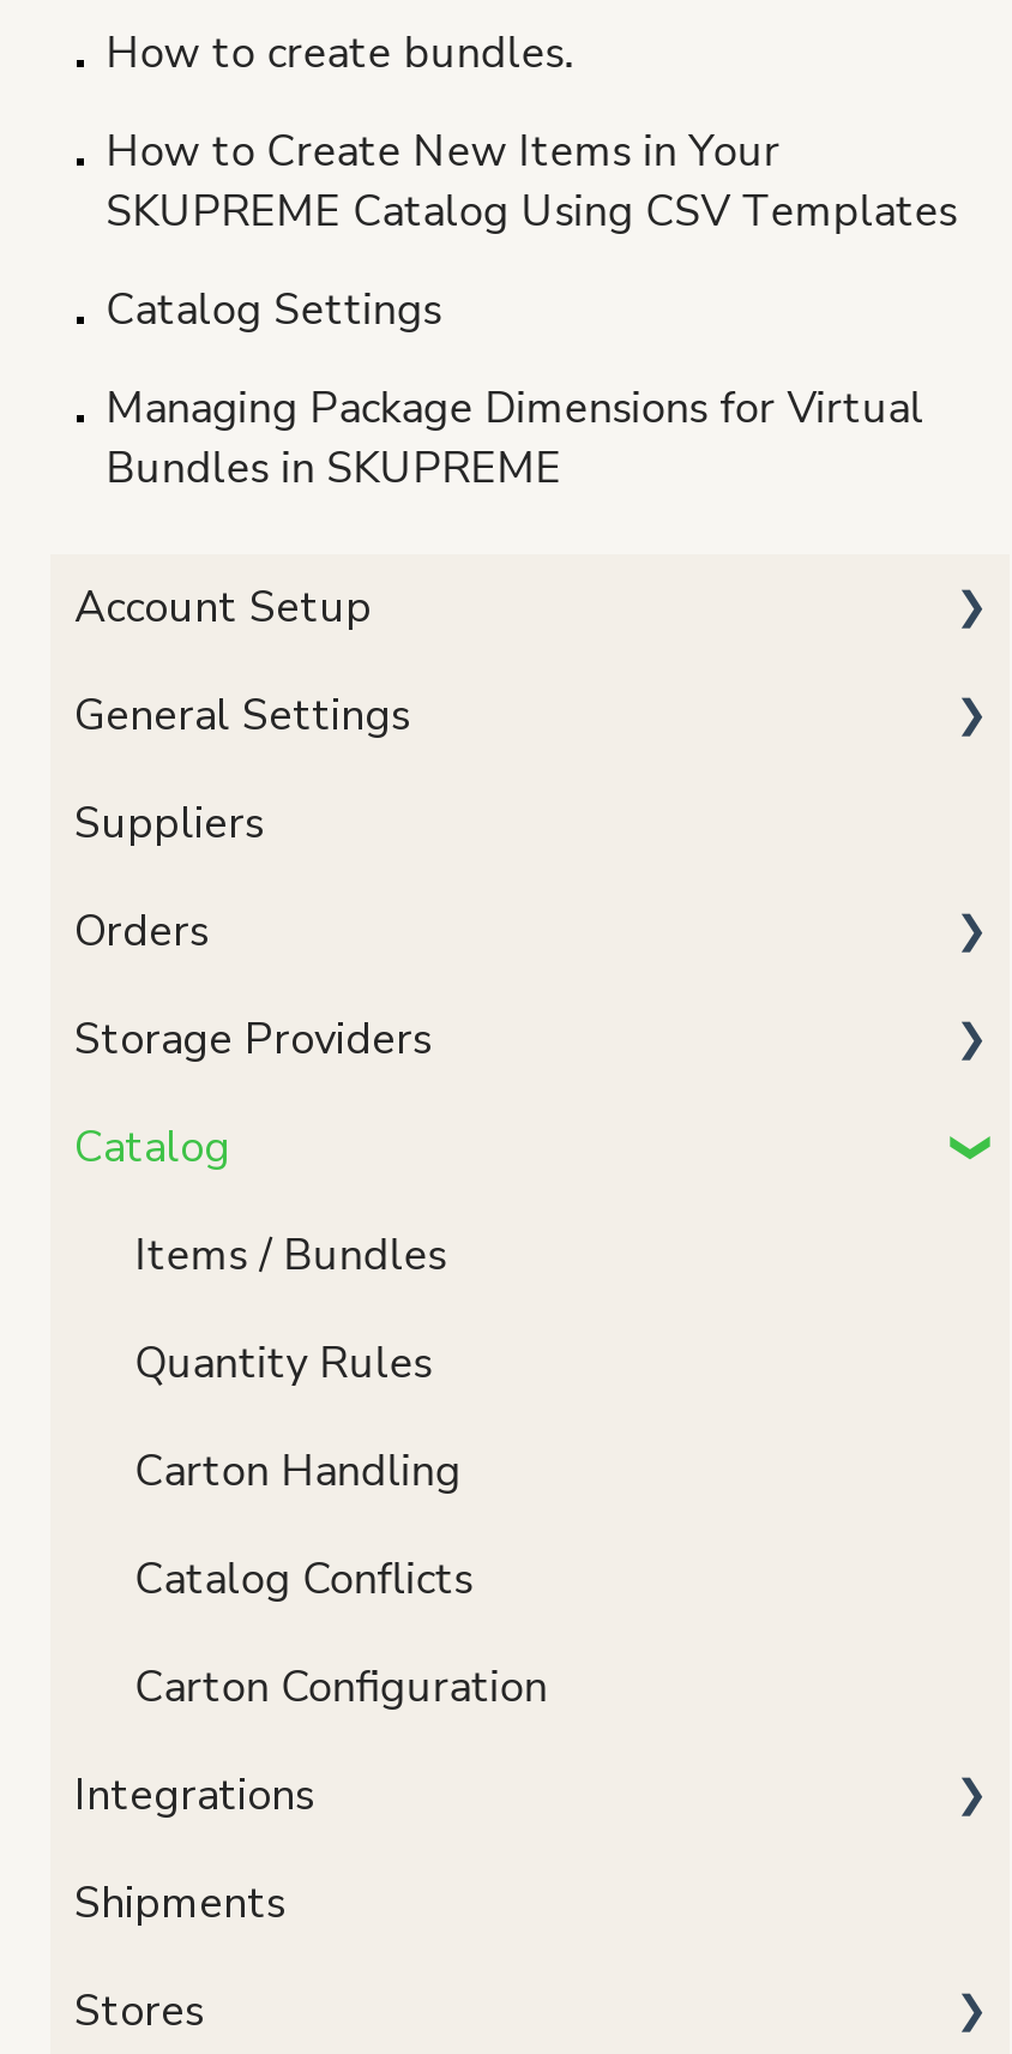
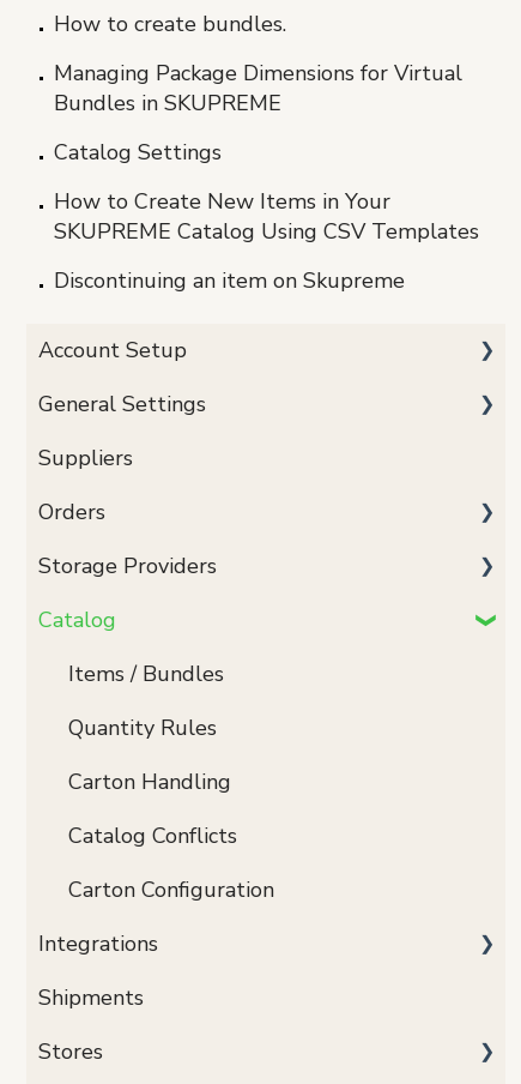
moved [106,123,957,339] -> [54,138,479,246]: Catalog Settings | How to Create New Items in Your | SKUPREME Catalog Using CSV Templates
moved [106,380,924,497] -> [54,59,463,118]: Managing Package Dimensions for Virtual | Bundles in SKUPREME
none -> [54,266,405,295] Discontinuing an item on Skupreme

